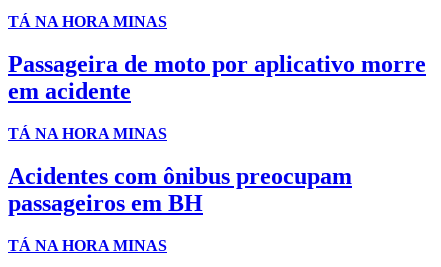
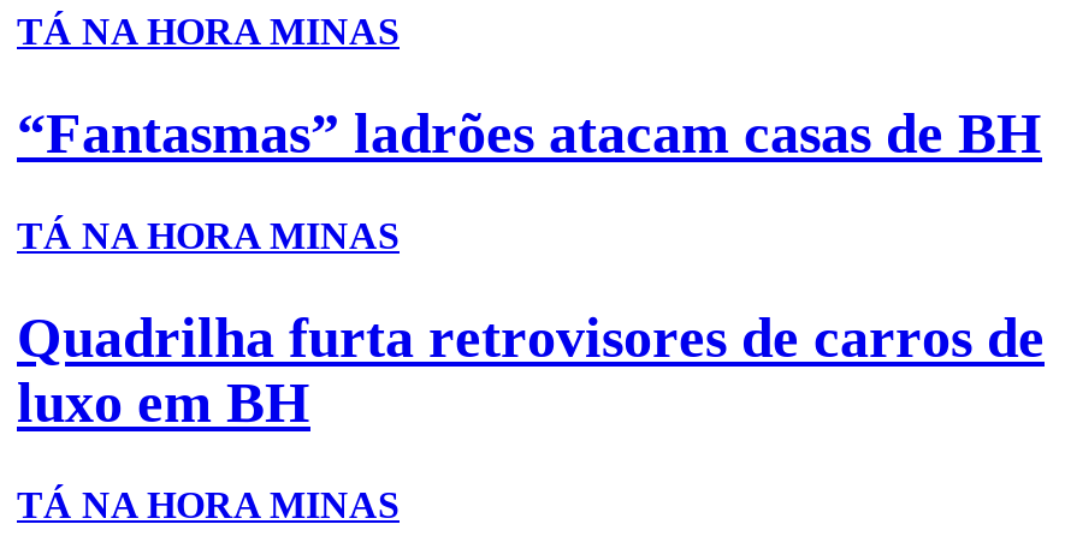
[8,51,426,104] Passageira de moto por aplicativo morre | em acidente -> [17,103,1042,165] “Fantasmas” ladrões atacam casas de BH
[8,163,352,216] Acidentes com ônibus preocupam | passageiros em BH -> [17,306,1045,434] Quadrilha furta retrovisores de carros de | luxo em BH

